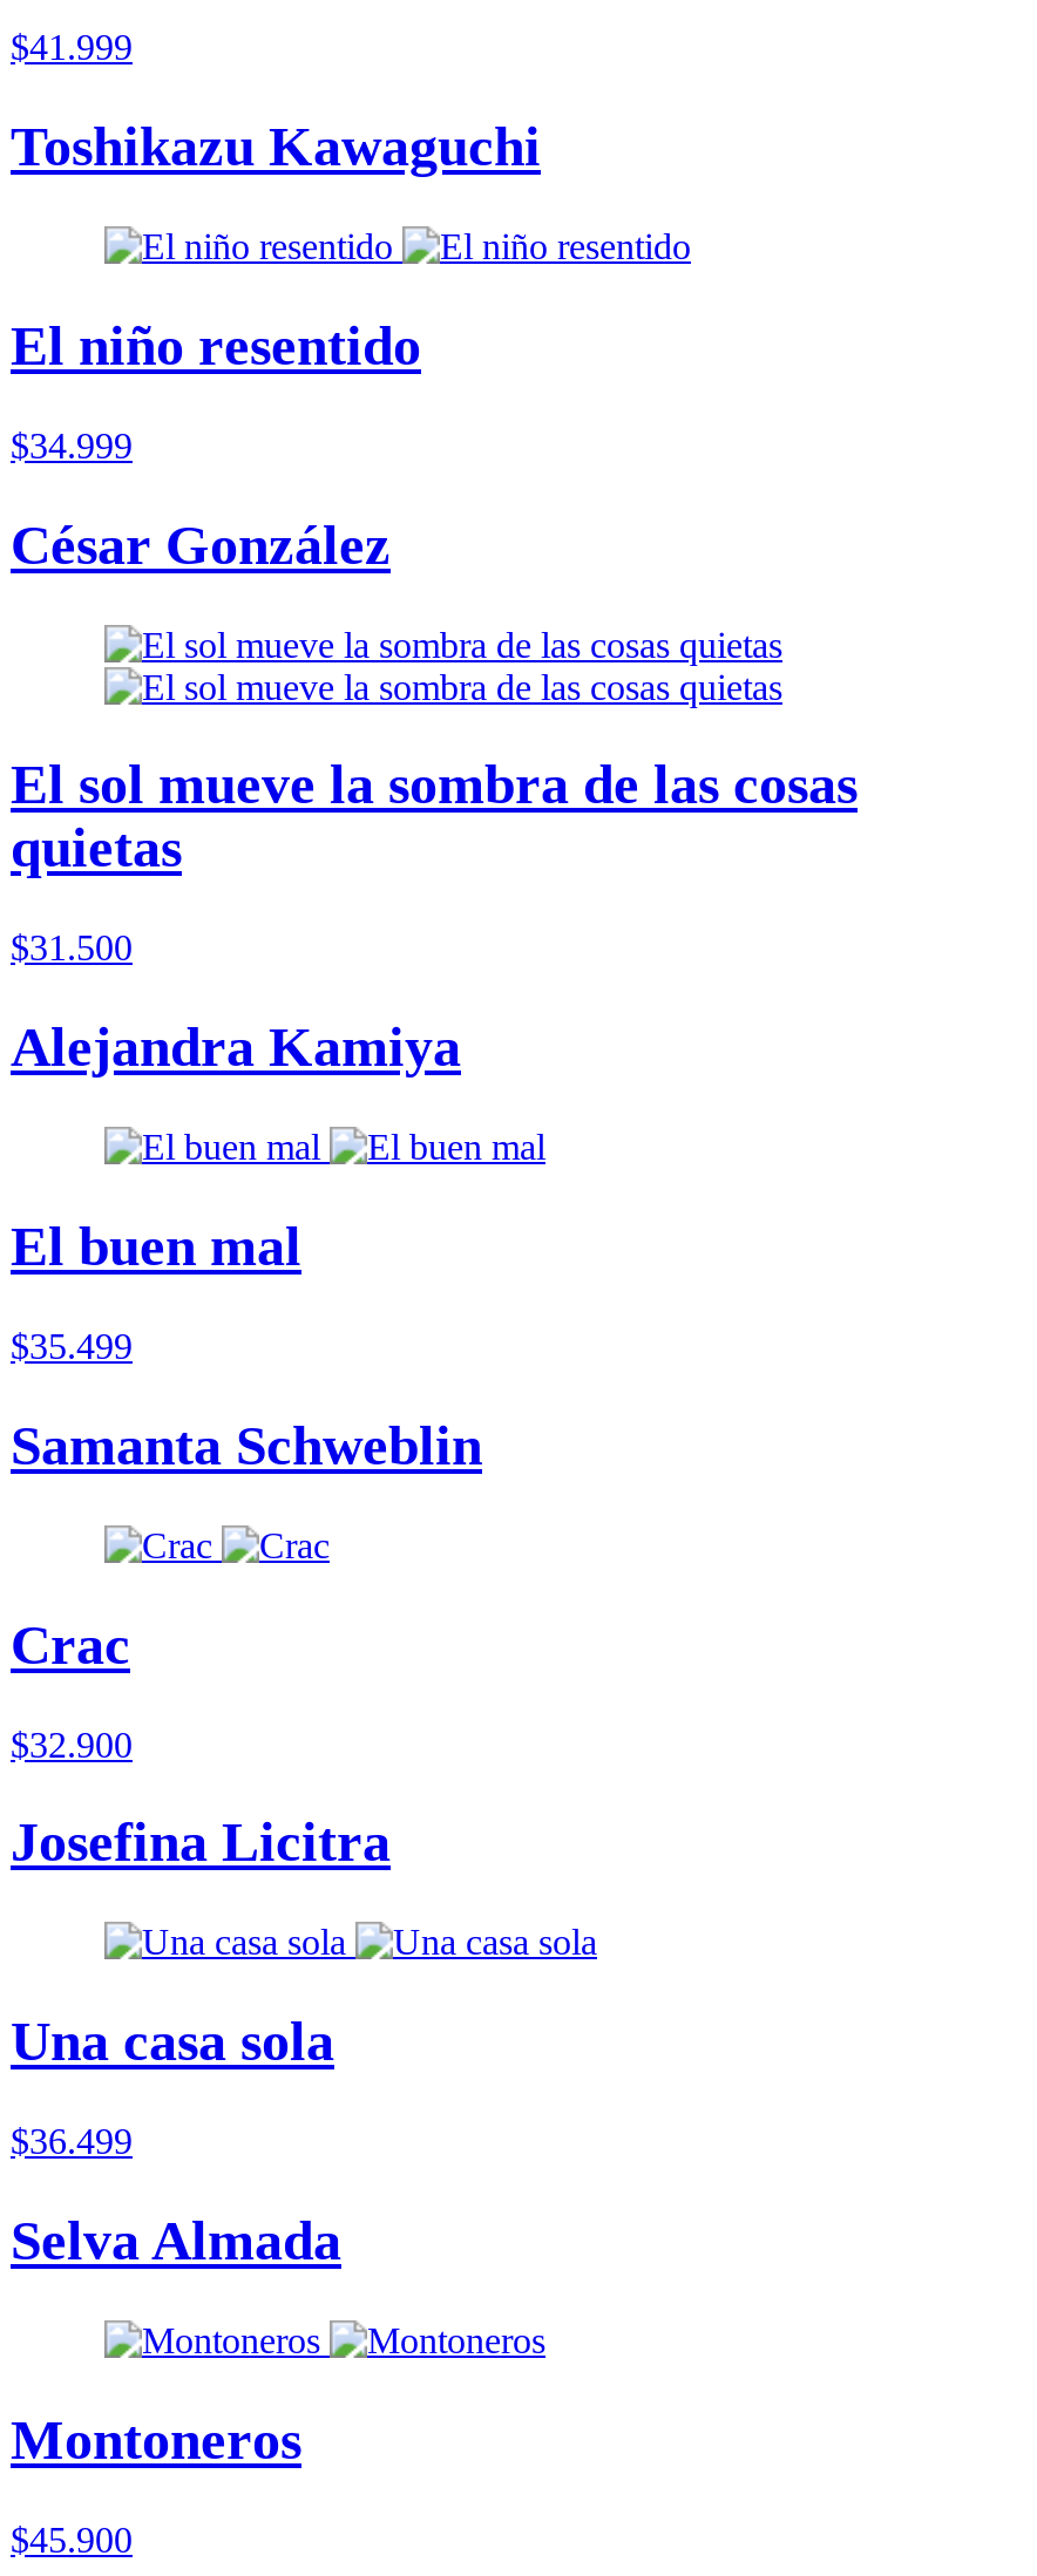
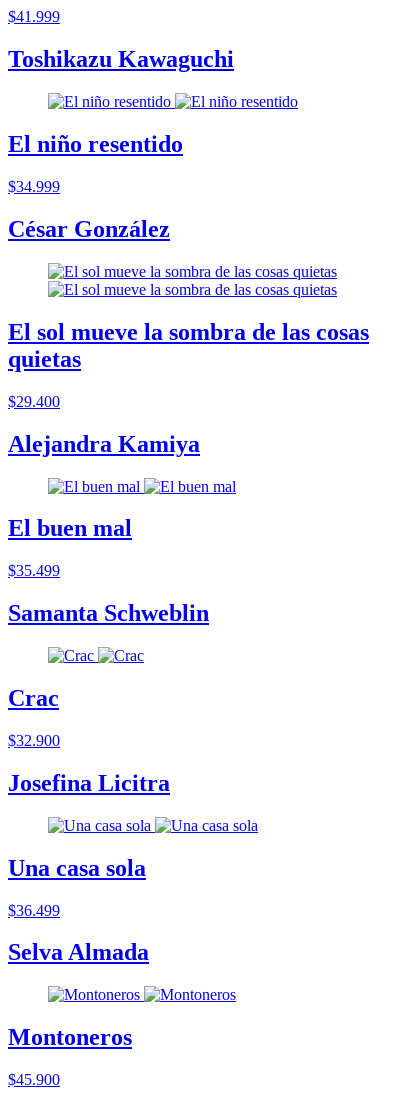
[11,928,133,968] $31.500 -> [8,393,60,410] $29.400

